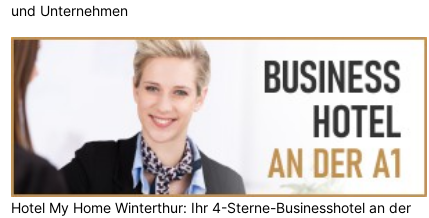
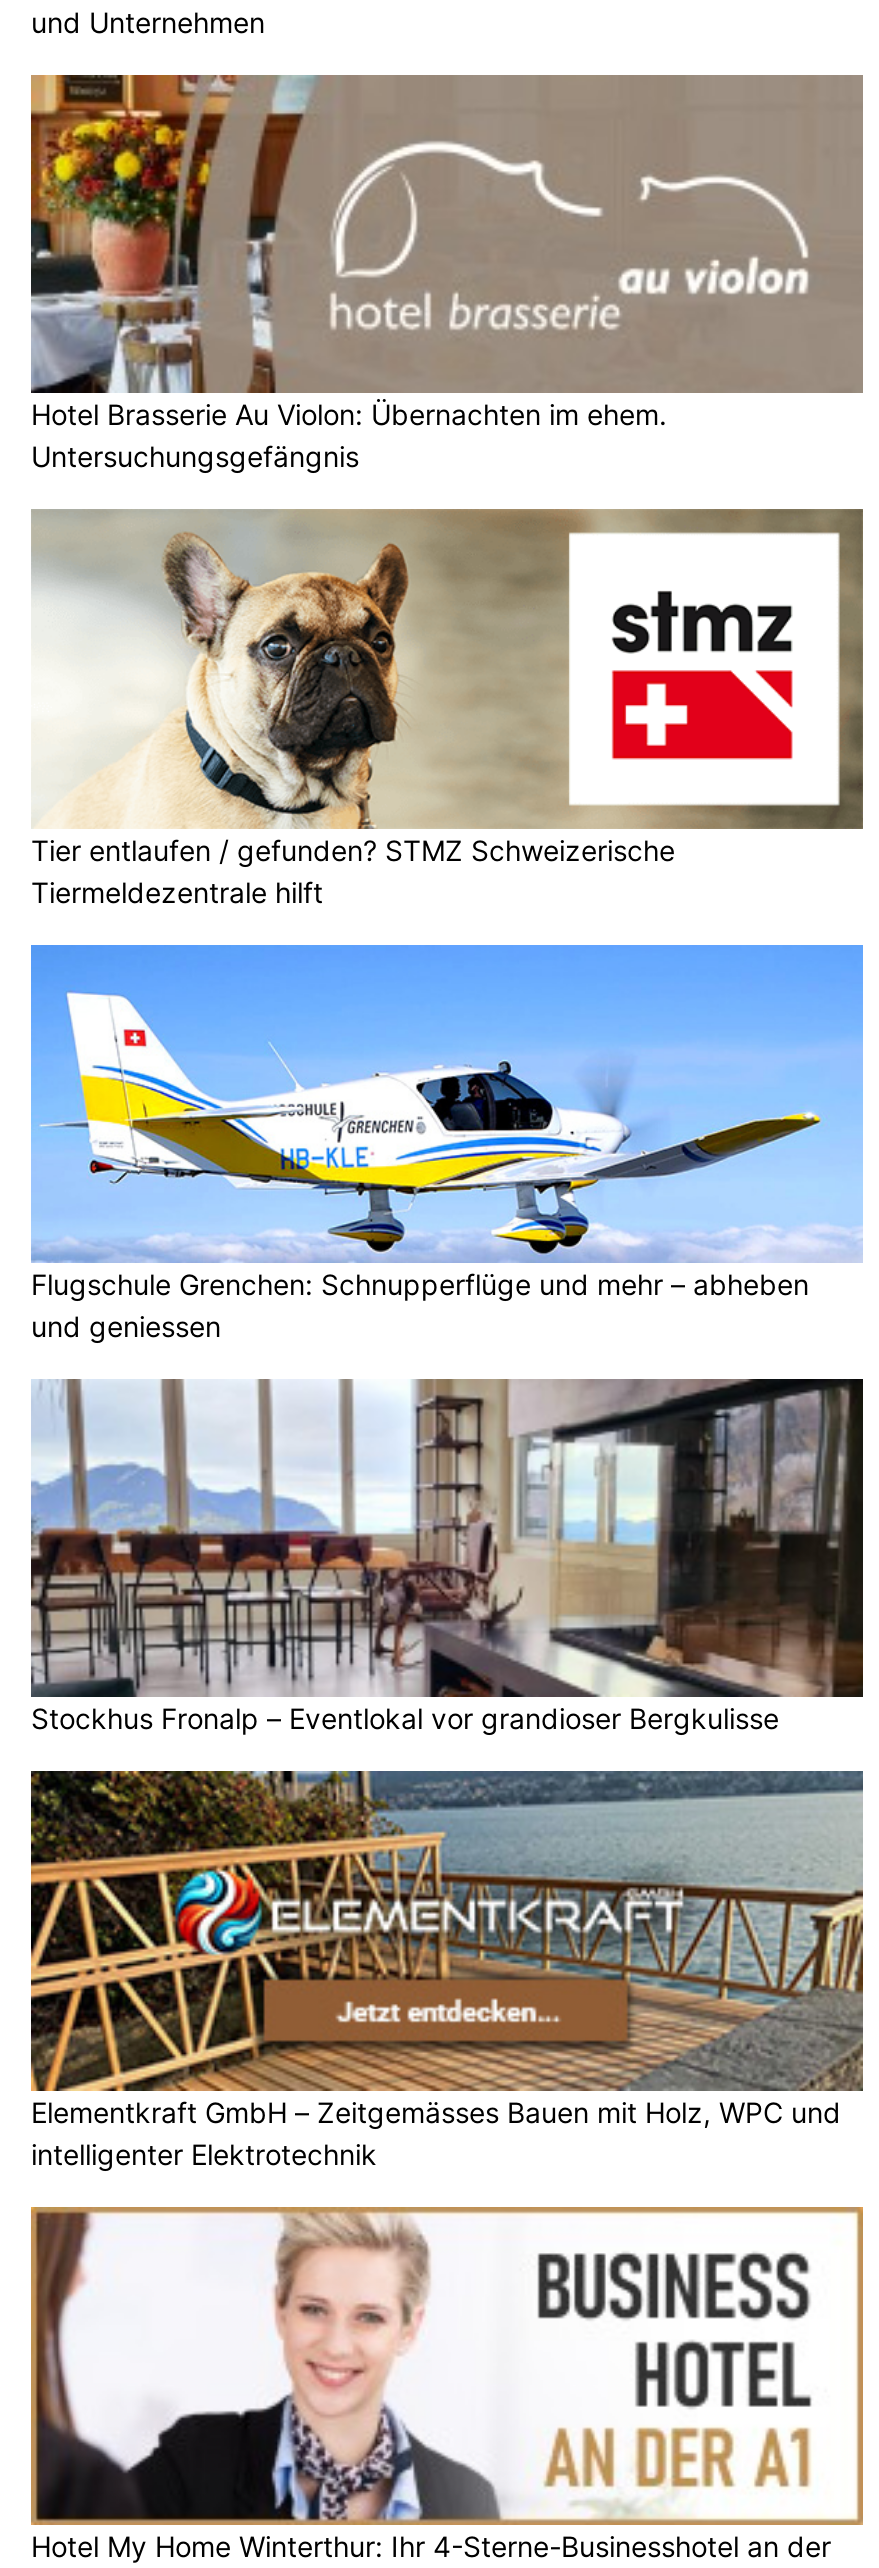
none -> [29,74,863,473] [image] | Hotel Brasserie Au Violon: Übernachten im ehem. | Untersuchungsgefängnis
none -> [29,942,865,1343] [image] | Flugschule Grenchen: Schnupperflüge und mehr – abheben | und geniessen
none -> [29,1376,865,1736] [image] | Stockhus Fronalp – Eventlokal vor grandioser Bergkulisse
none -> [29,1768,865,2171] [image] | Elementkraft GmbH – Zeitgemässes Bauen mit Holz, WPC und | intelligenter Elektrotechnik
none -> [31,506,865,908] [image] | Tier entlaufen / gefunden? STMZ Schweizerische | Tiermeldezentrale hilft

